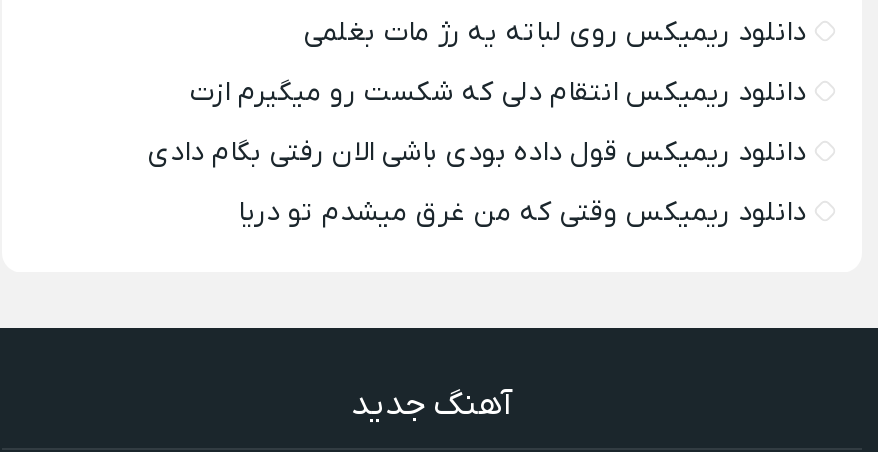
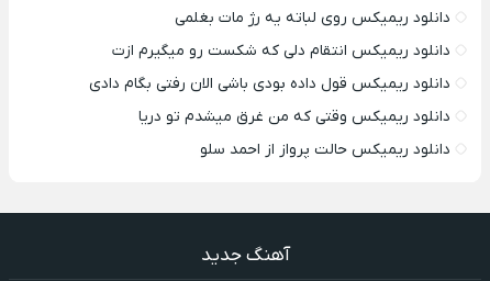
none -> [200,140,450,161] دانلود ریمیکس حالت پرواز از احمد سلو

